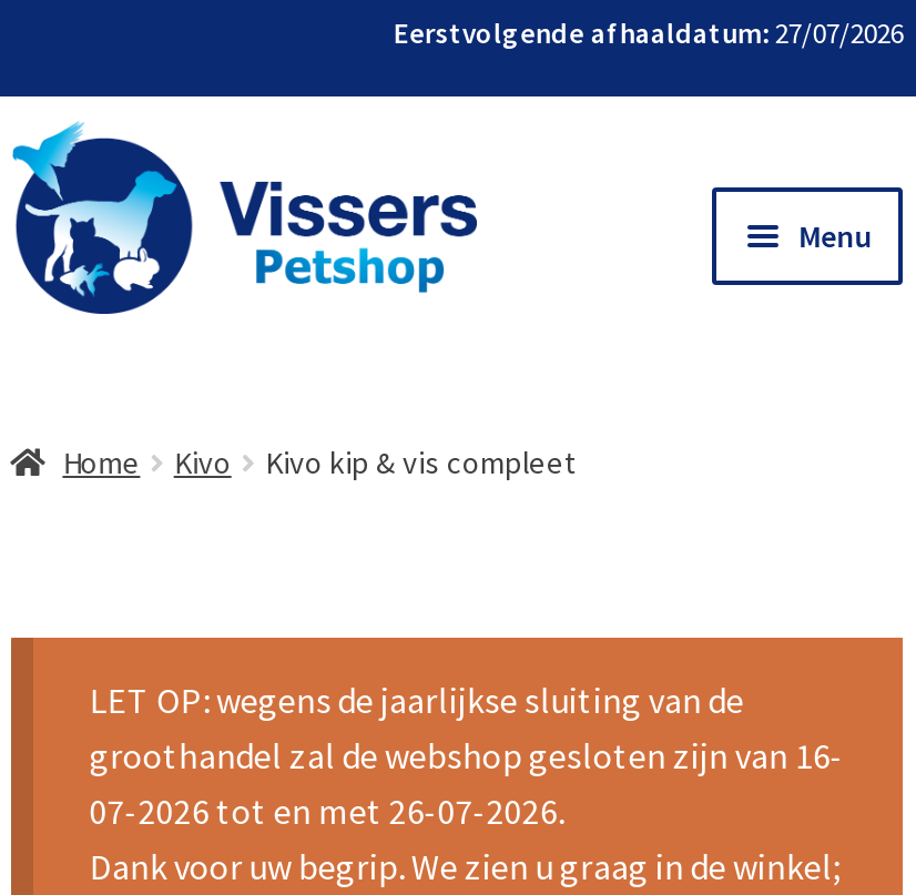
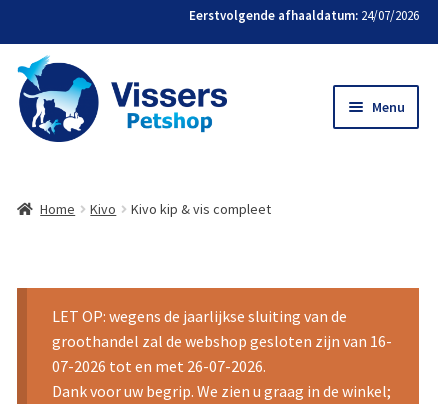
[393,14,904,52] Eerstvolgende afhaaldatum: 27/07/2026 -> [189,7,419,24] Eerstvolgende afhaaldatum: 24/07/2026

